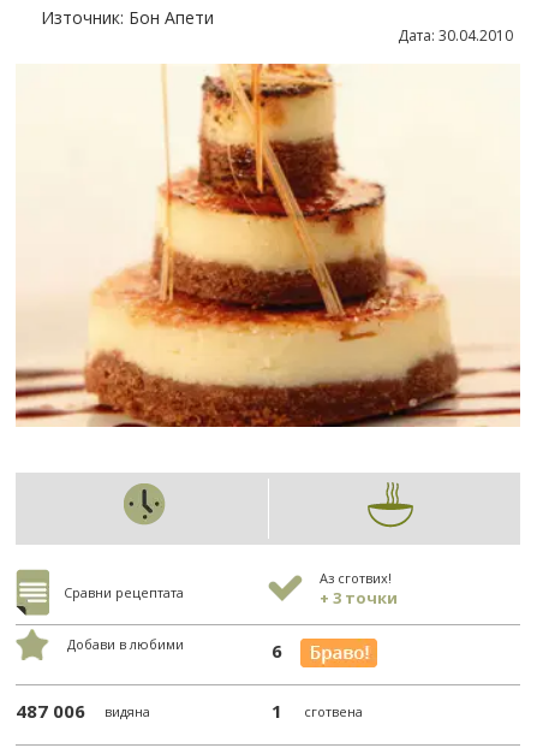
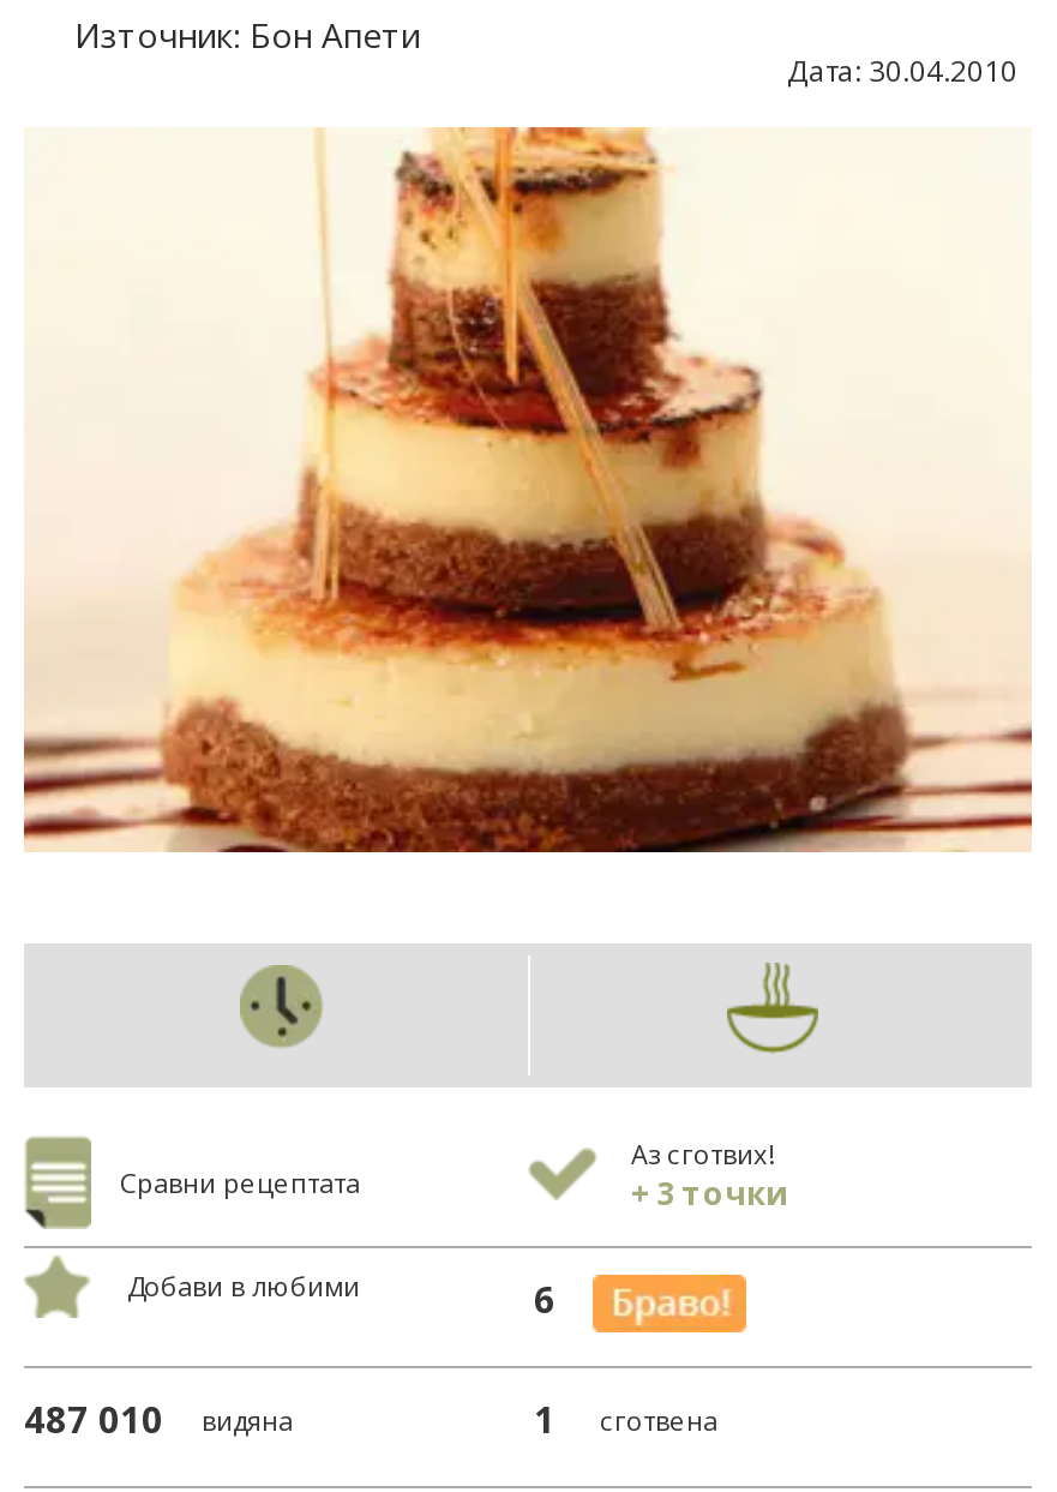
[16,699,150,723] 487 006 видяна -> [24,1395,293,1443] 487 010 видяна

